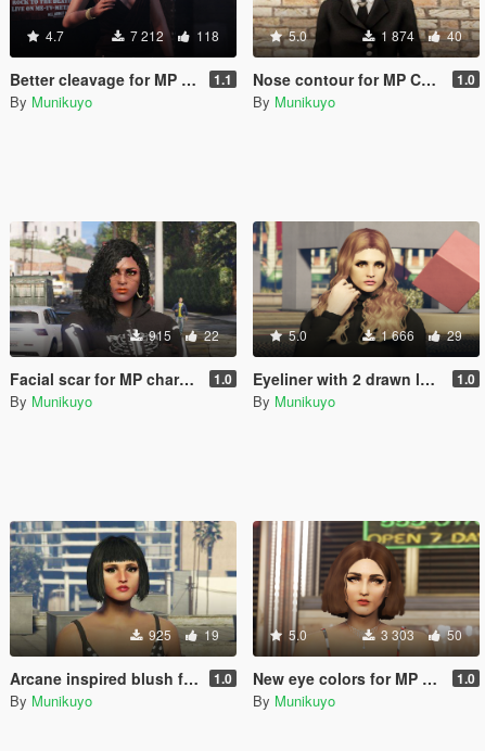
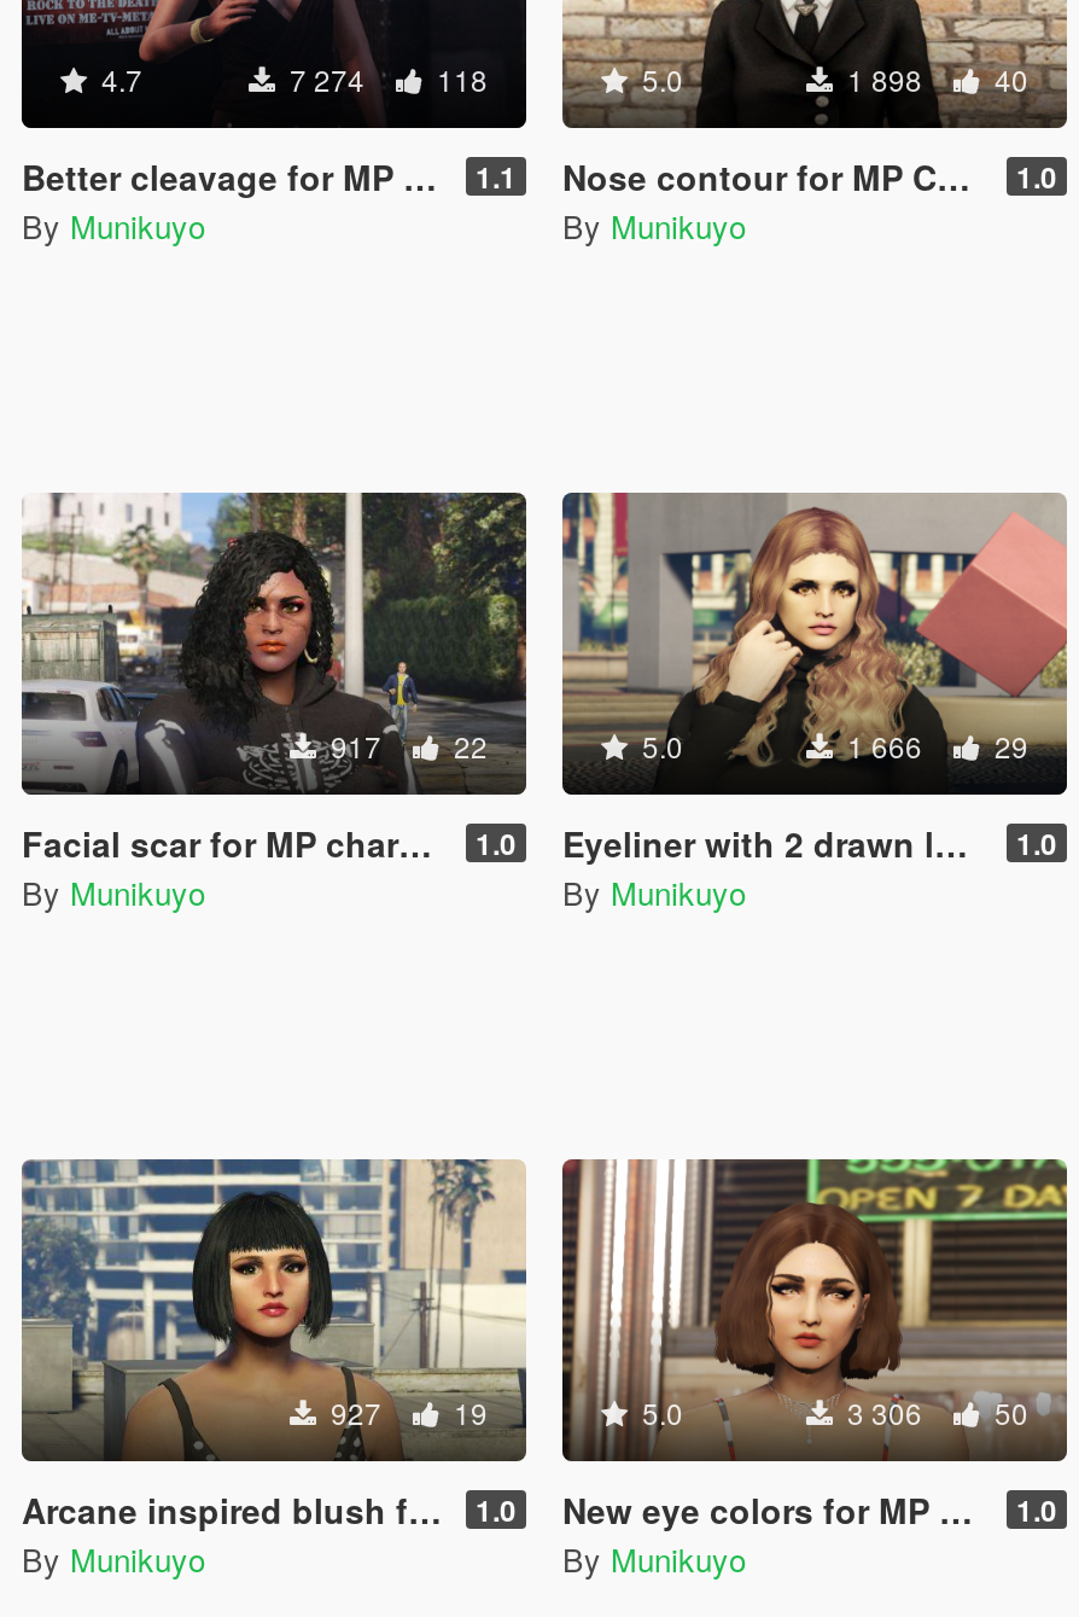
[127,26,219,44] 7 212 118 -> [282,58,488,99] 7 274 118
[378,26,462,44] 1 874 40 -> [840,58,1028,99] 1 898 40
[145,326,219,344] 915 22 -> [323,725,488,766] 917 22
[145,625,219,644] 925 19 -> [323,1391,488,1432] 927 19
[378,625,418,644] 3 303 -> [840,1391,929,1432] 3 306

